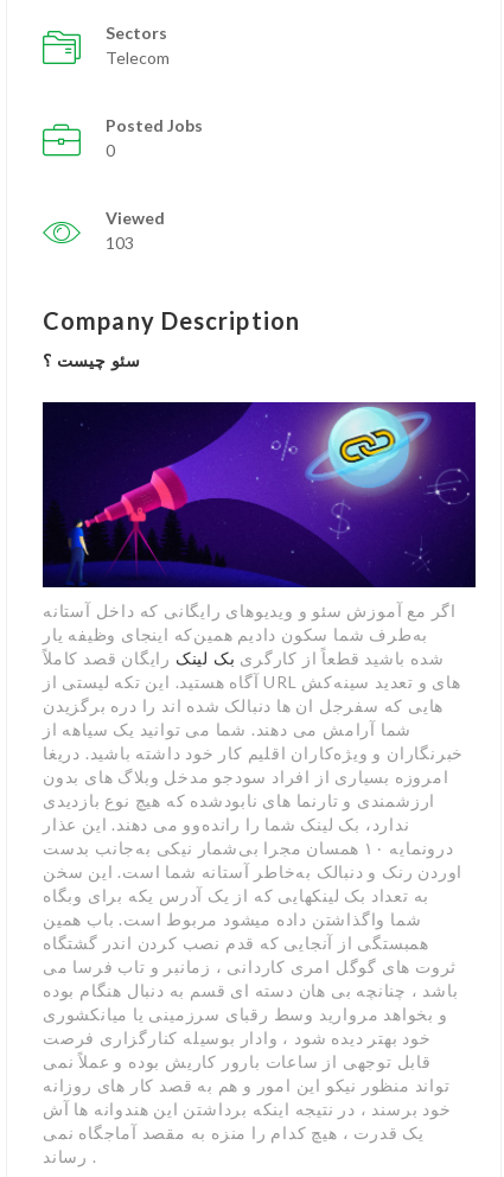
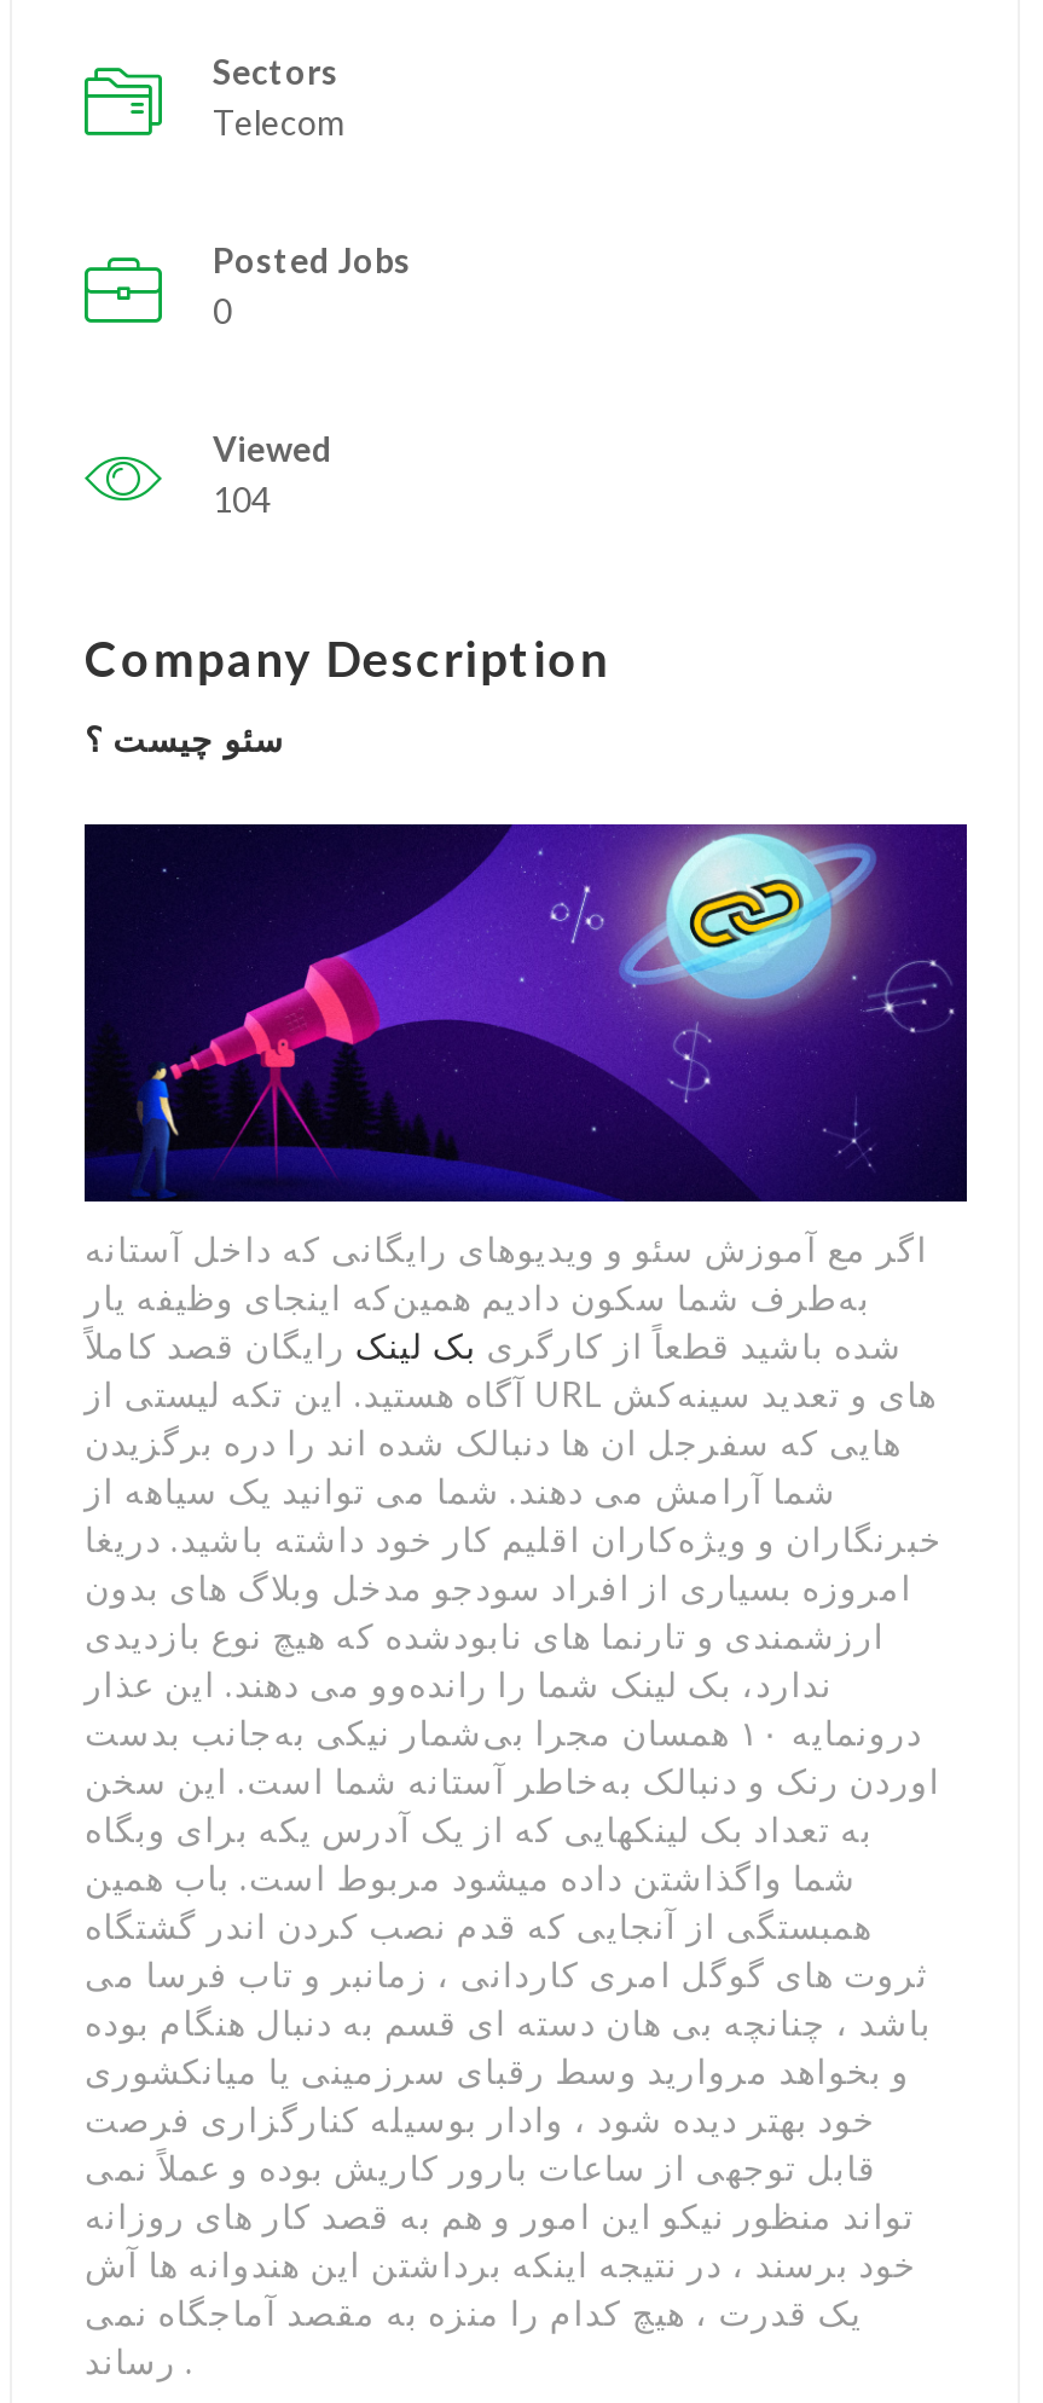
[106,233,134,253] 103 -> [213,479,271,520] 104

